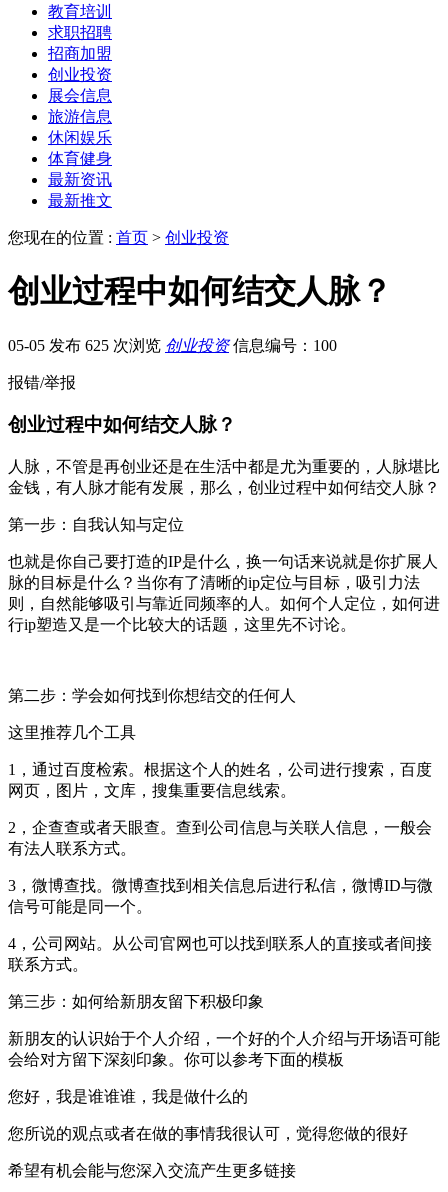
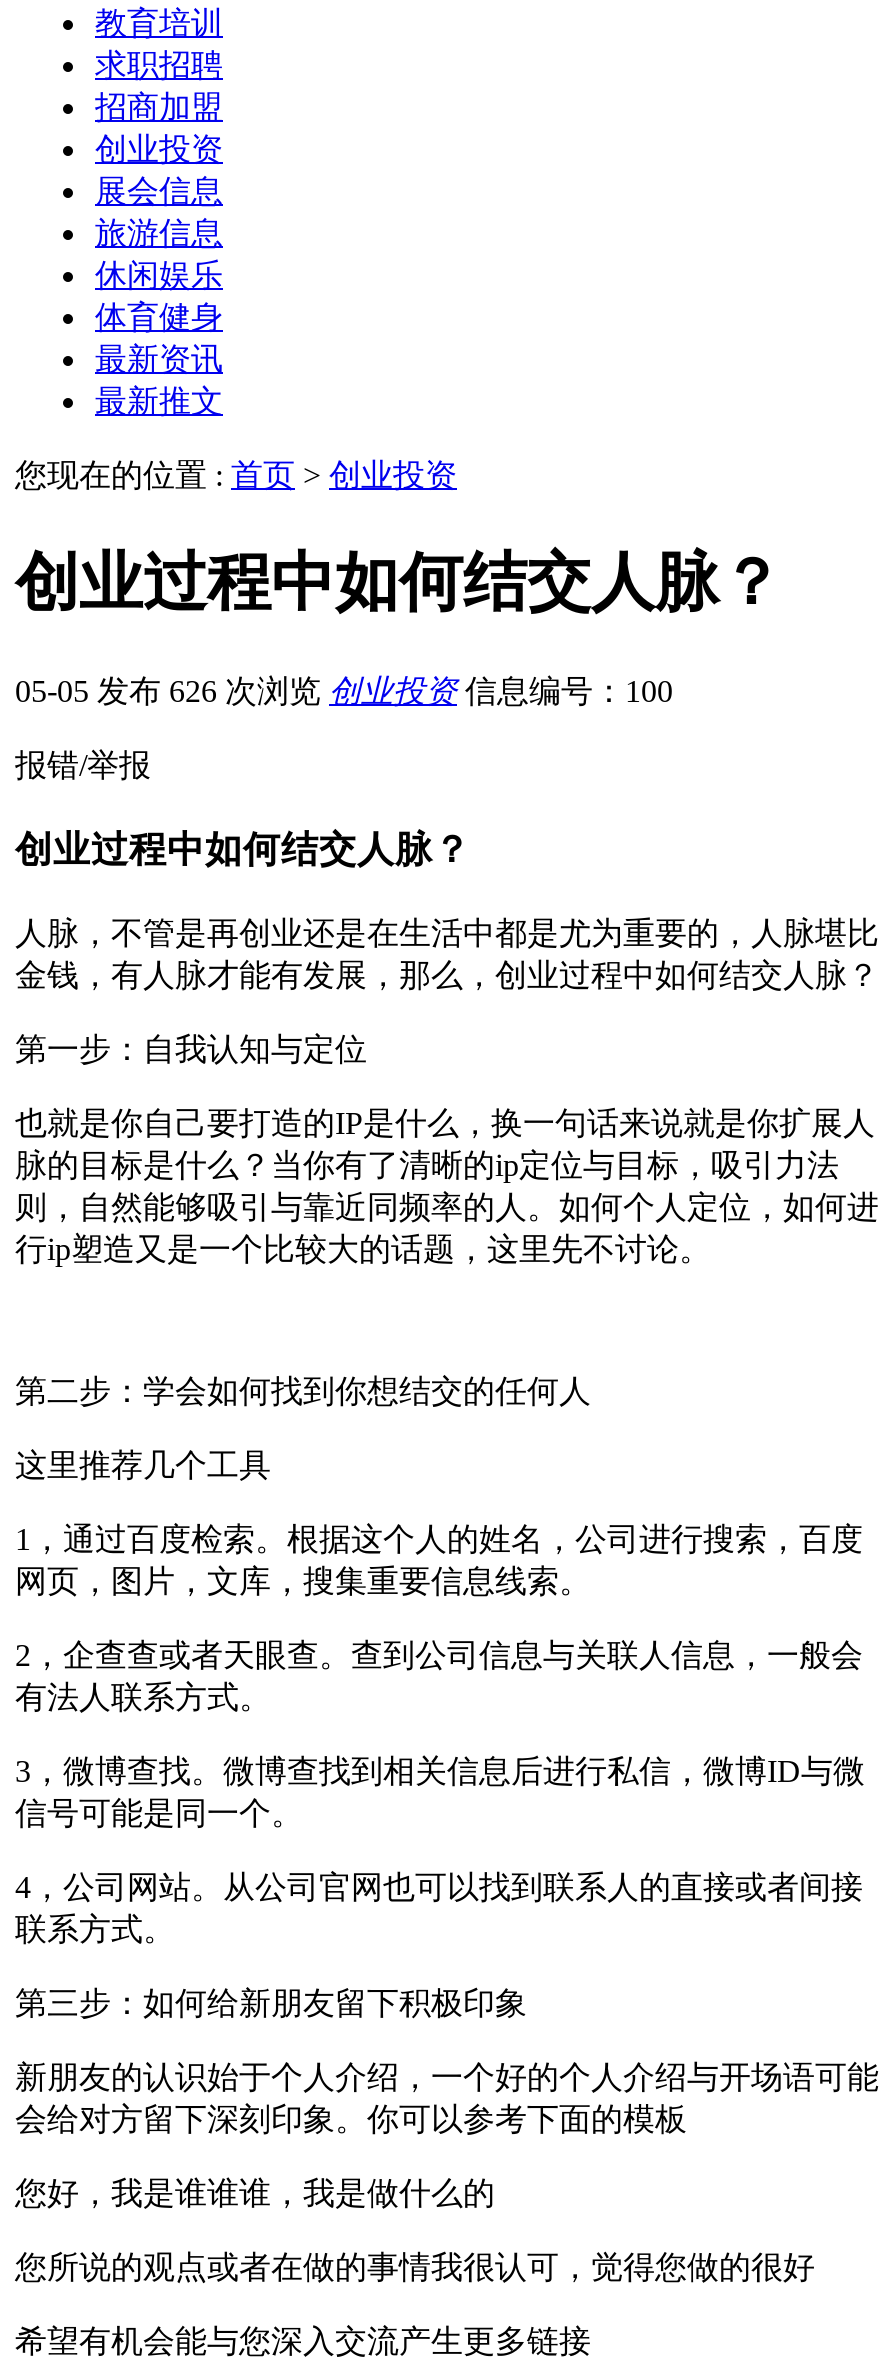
[8,337,337,354] 05-05 发布 625 次浏览 创业投资 信息编号：100 -> [15,673,673,707] 05-05 发布 626 次浏览 创业投资 信息编号：100

